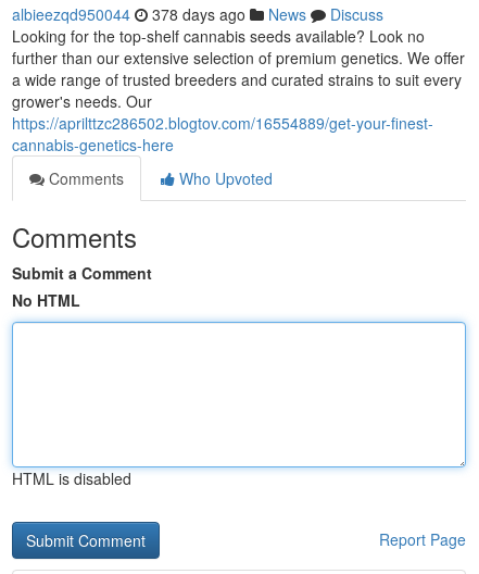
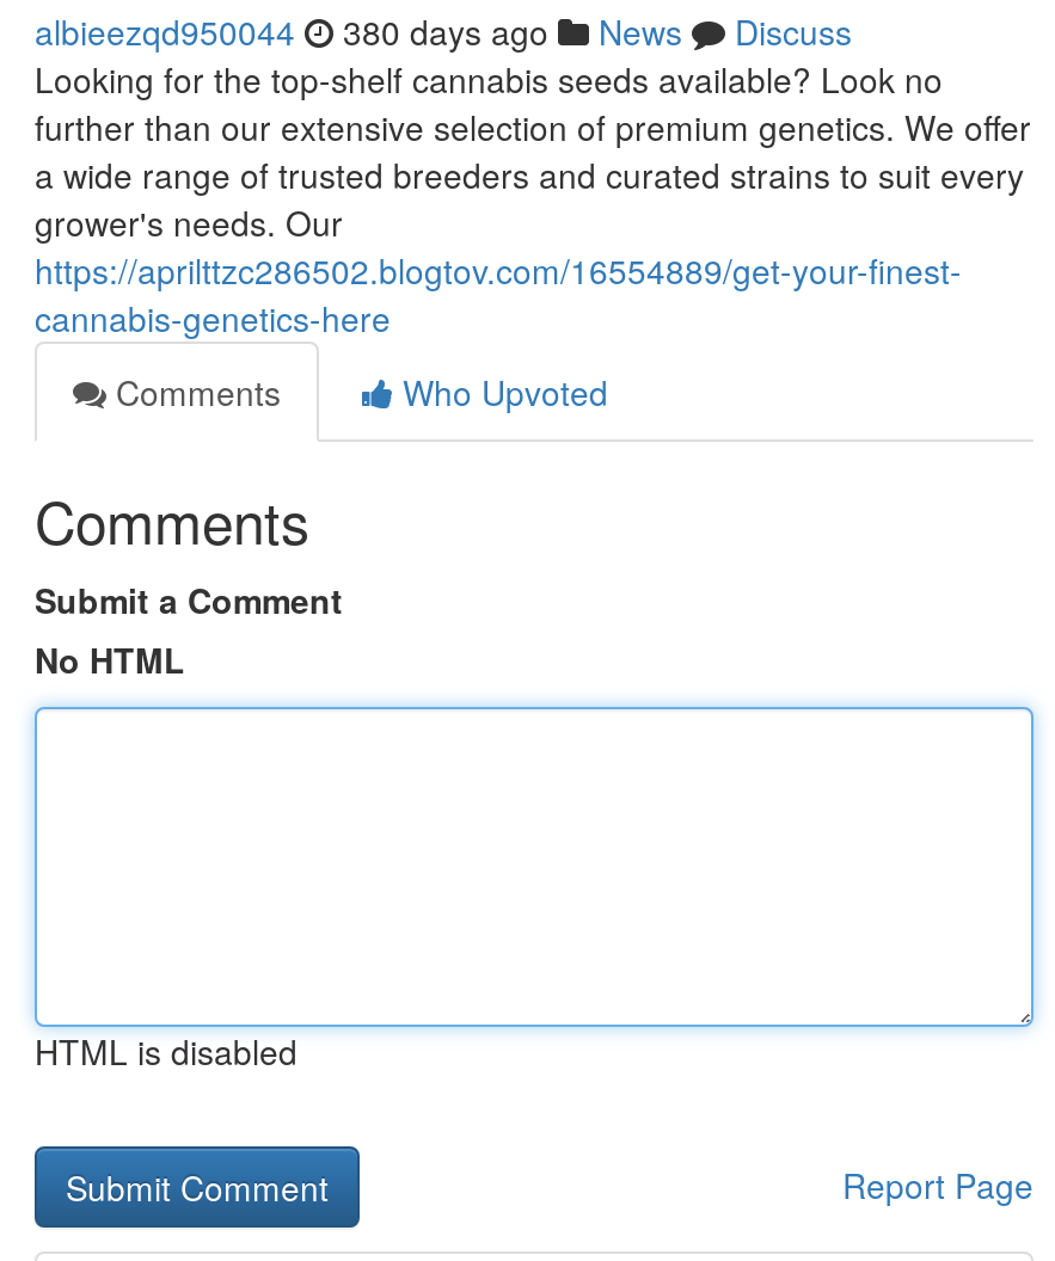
[12,3,383,25] albieezqd950044 378 days ago News Discuss -> [35,7,852,55] albieezqd950044 380 days ago News Discuss

